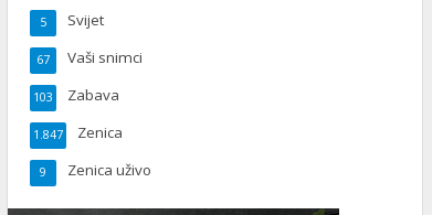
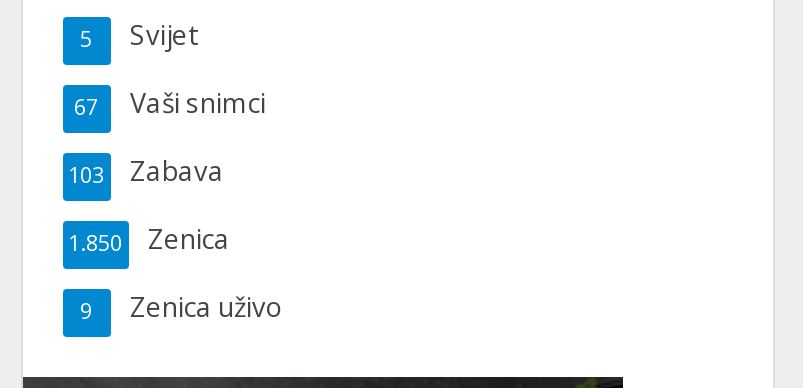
[33,123,122,143] 1.847 Zenica -> [68,221,230,257] 1.850 Zenica

